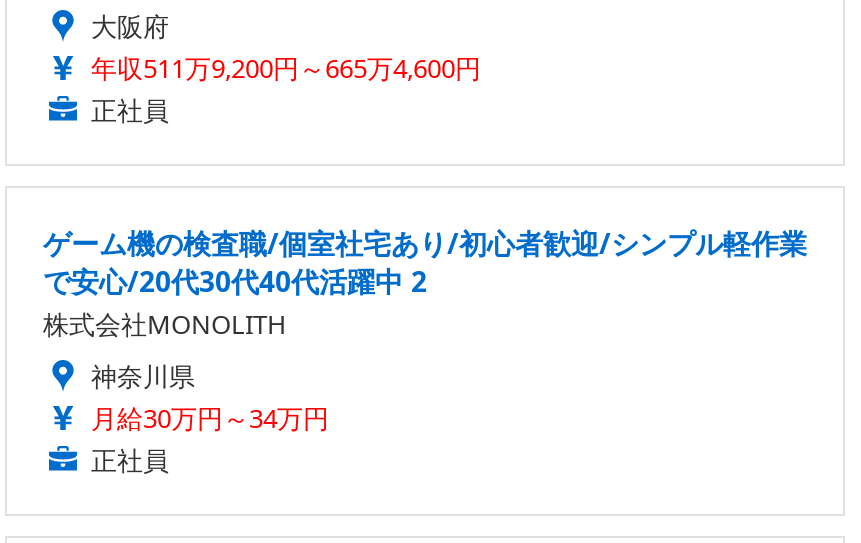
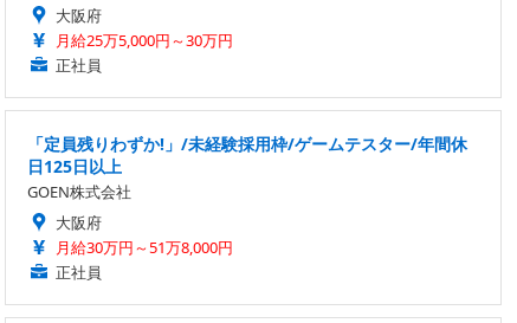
[91,51,481,87] 年収511万9,200円～665万4,600円 -> [56,30,233,51] 月給25万5,000円～30万円
[43,225,807,437] ゲーム機の検査職/個室社宅あり/初心者歓迎/シンプル軽作業 | で安心/20代30代40代活躍中 2 | 株式会社MONOLITH | 神奈川県 | 月給30万円～34万円 -> [27,133,467,259] 「定員残りわずか!」/未経験採用枠/ゲームテスター/年間休 | 日125日以上 | GOEN株式会社 | 大阪府 | 月給30万円～51万8,000円

